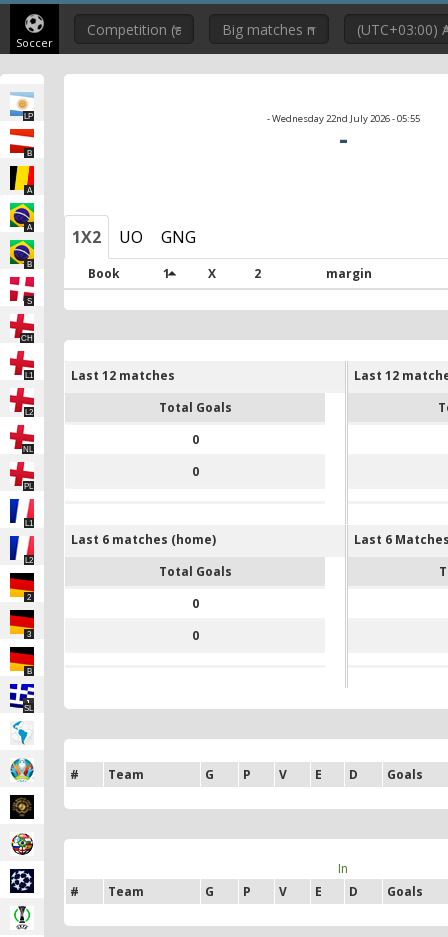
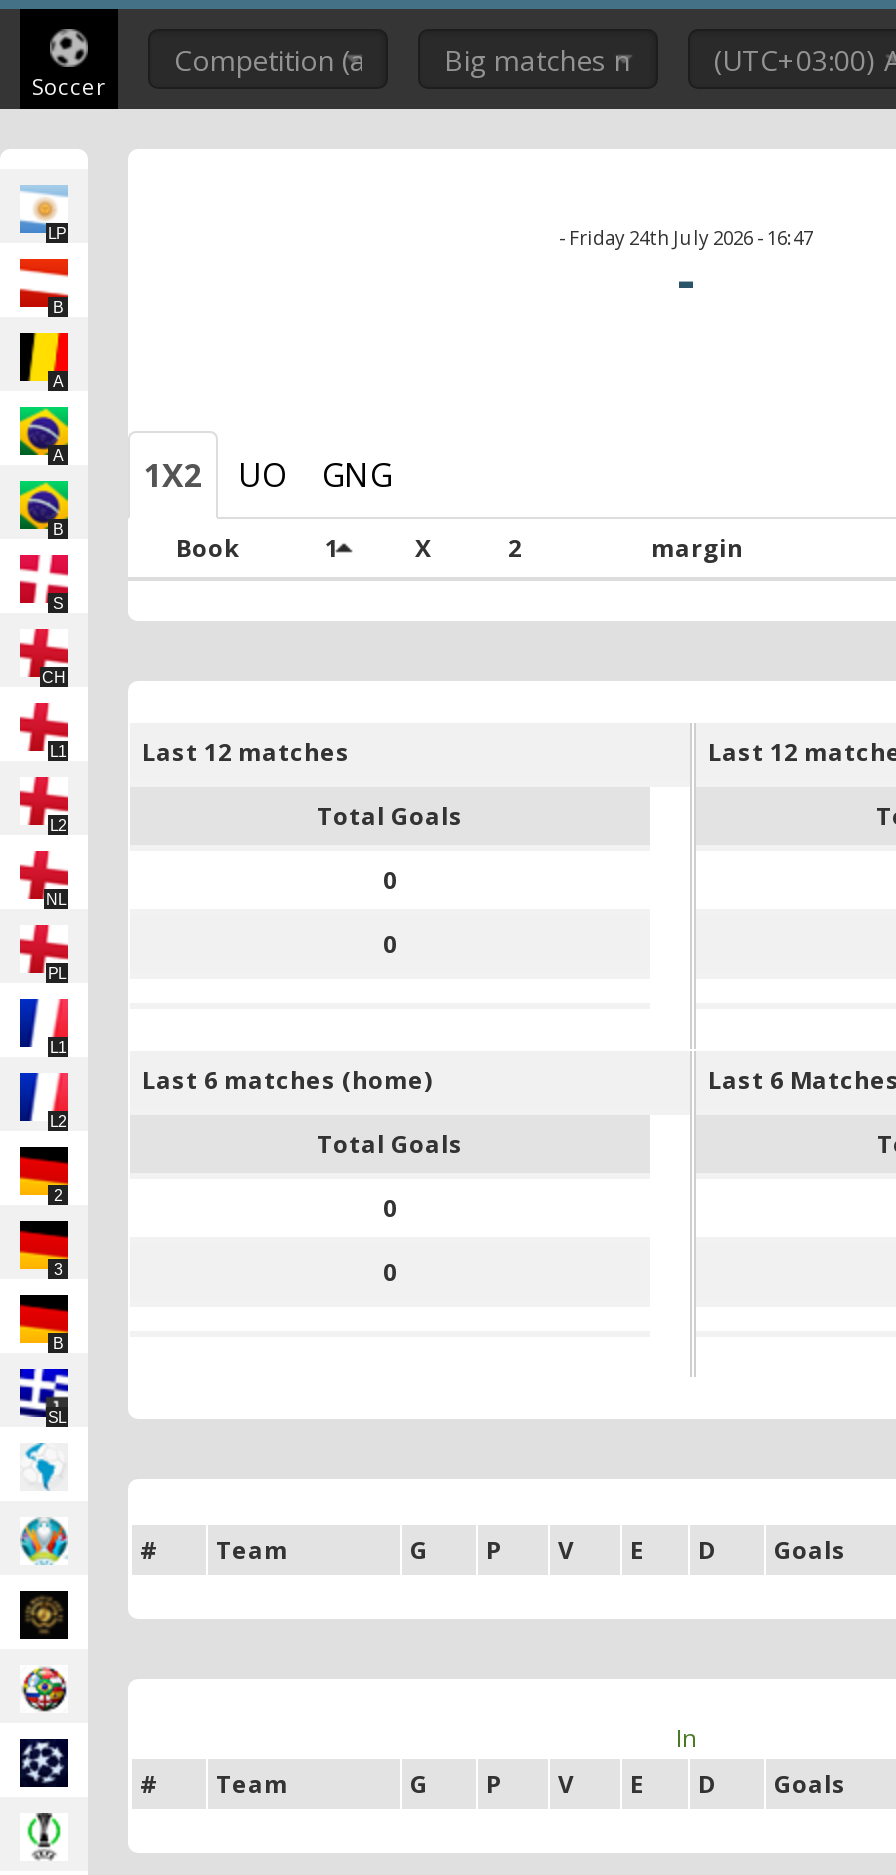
[266,112,419,125] - Wednesday 22nd July 2026 - 05:55 -> [559,225,813,251] - Friday 24th July 2026 - 16:47

